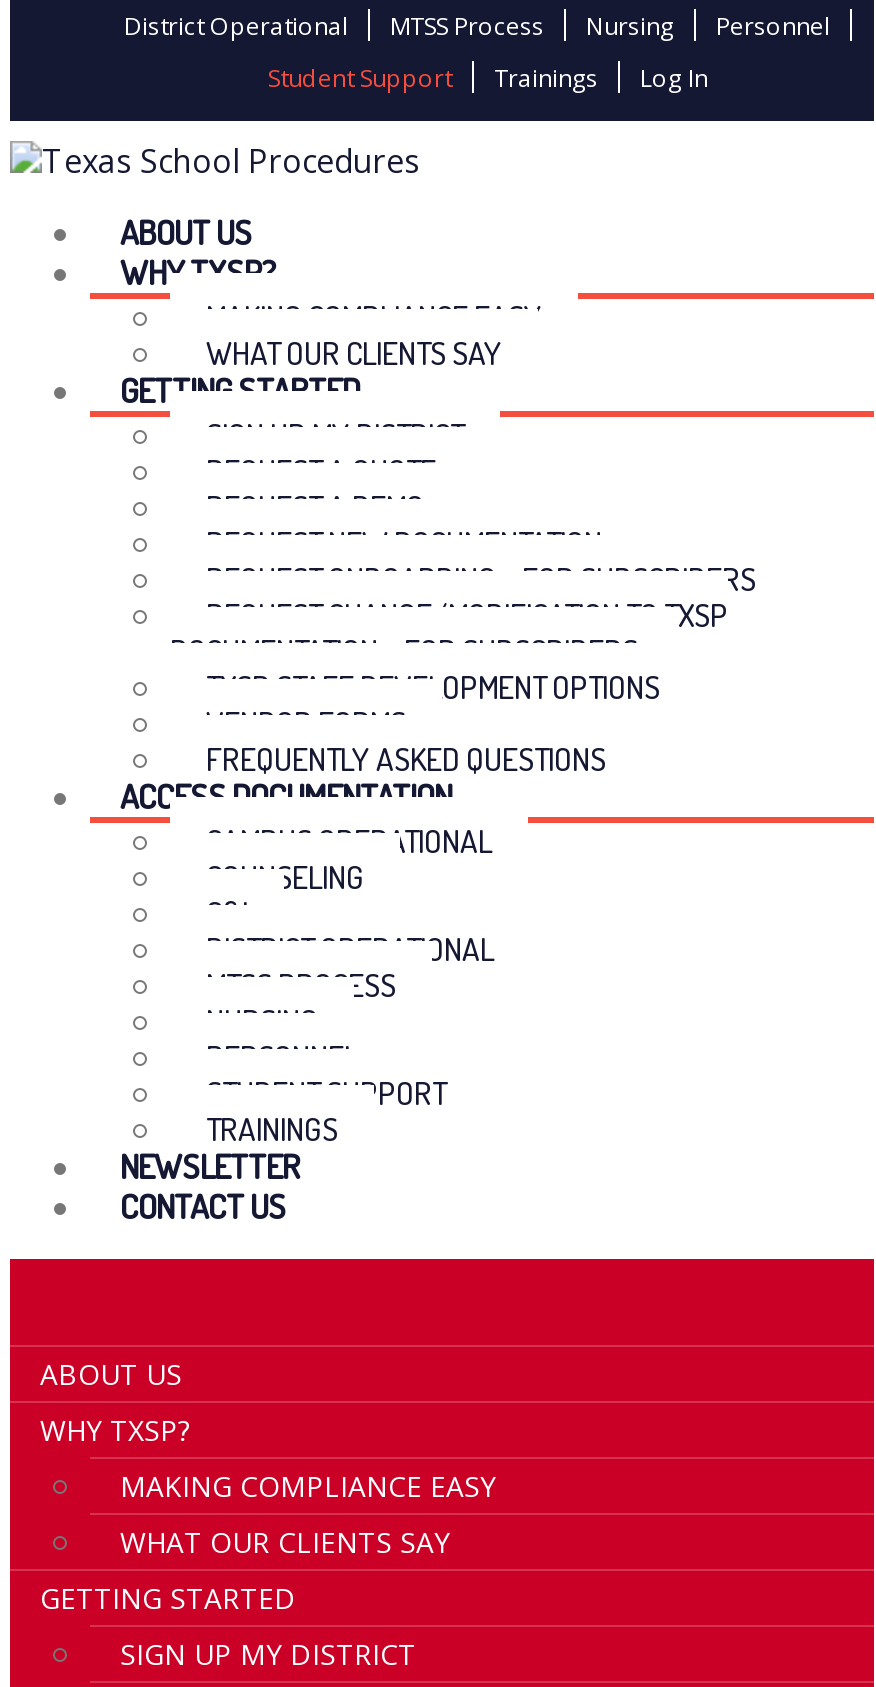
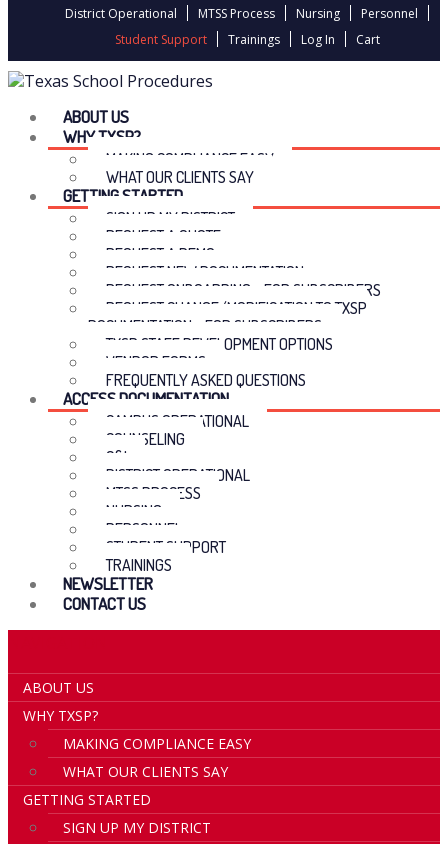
none -> [355,31,379,48] Cart

